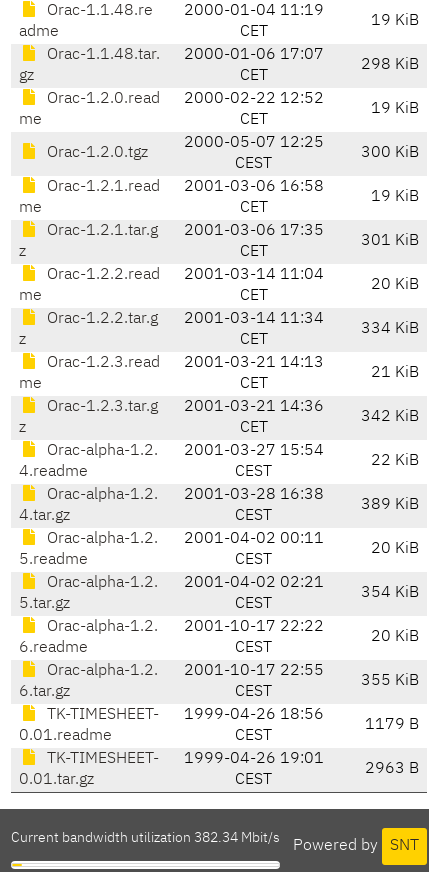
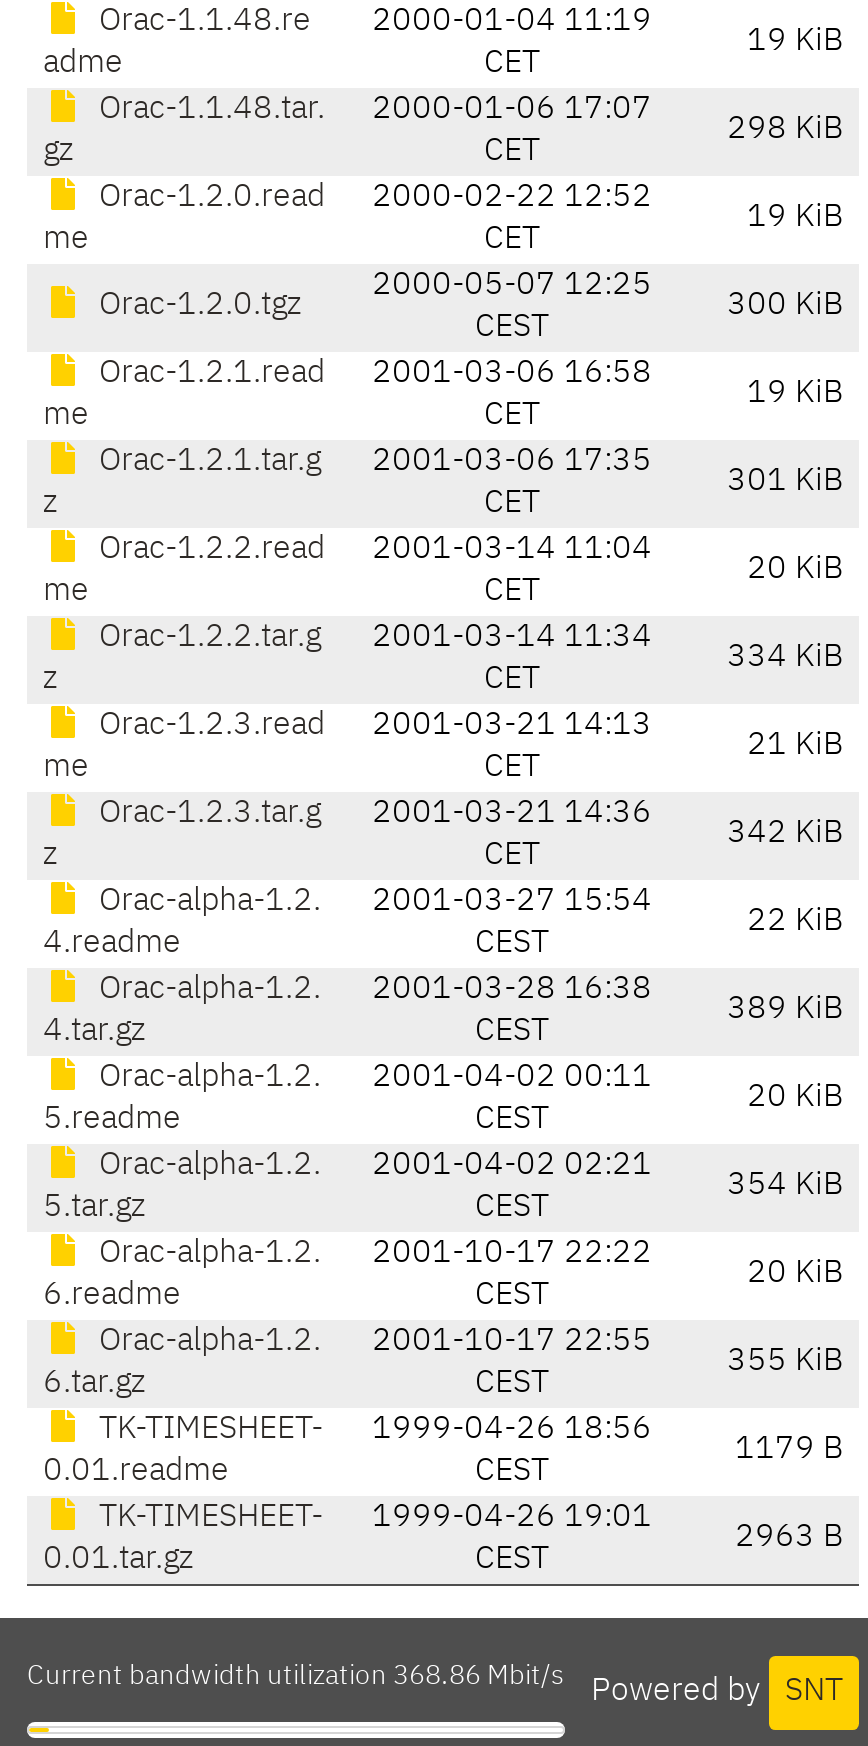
[11,831,280,845] Current bandwidth utilization 382.34 Mbit/s -> [27,1662,565,1690] Current bandwidth utilization 368.86 Mbit/s

